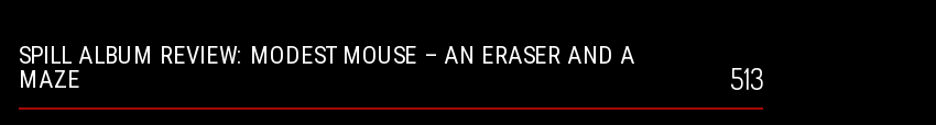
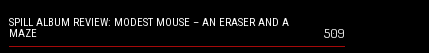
[730,61,763,96] 513 -> [324,25,345,41] 509

